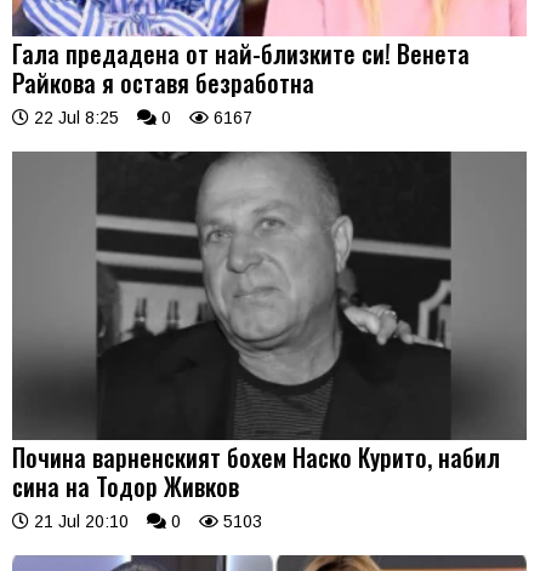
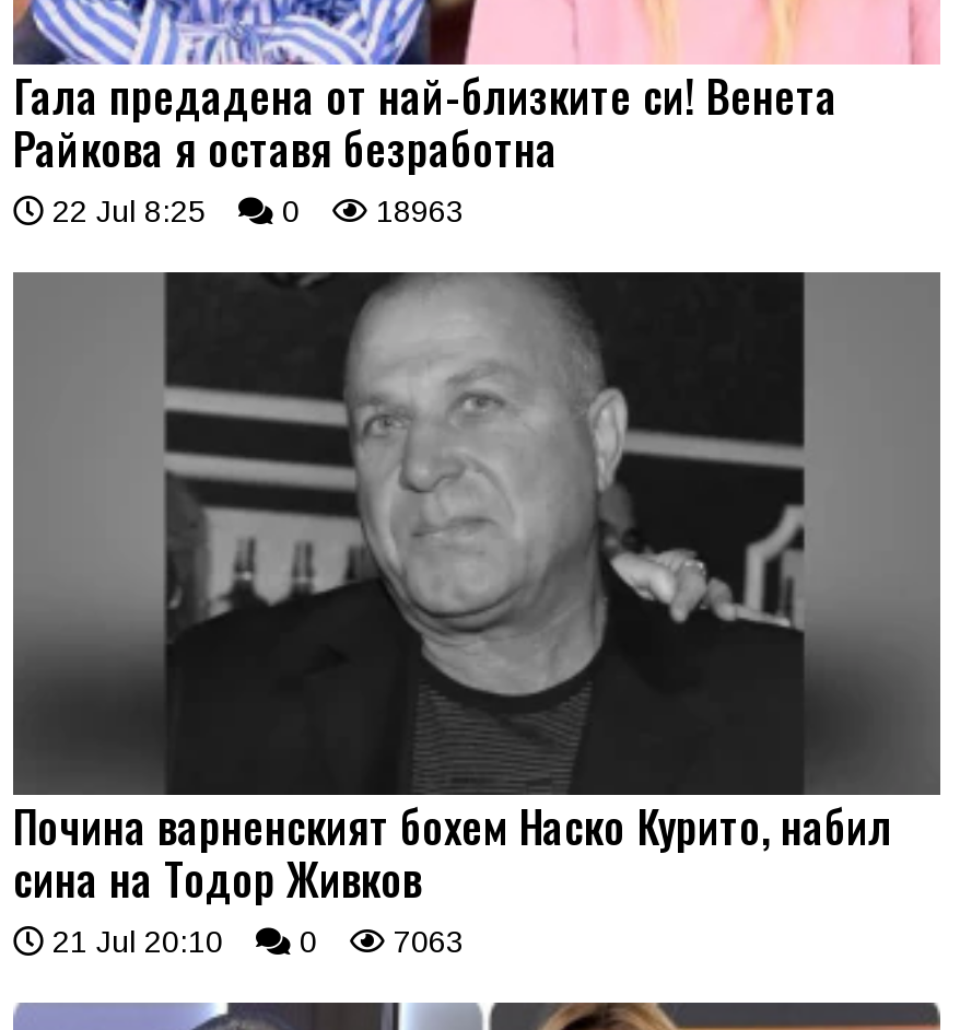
[29,108,252,127] 22 Jul 8:25 0 6167 -> [44,194,464,229] 22 Jul 8:25 0 18963
[29,512,262,531] 21 Jul 20:10 0 5103 -> [44,924,464,959] 21 Jul 20:10 0 7063

